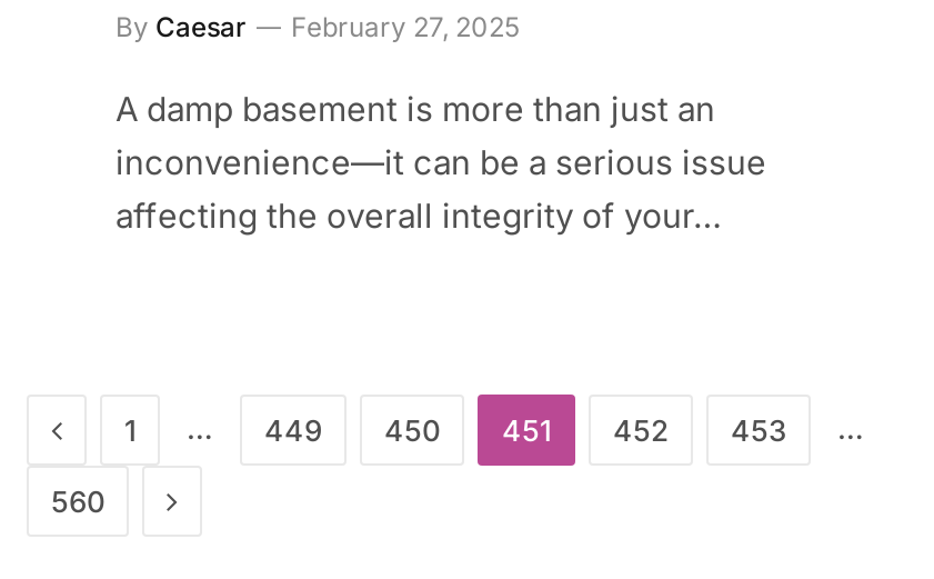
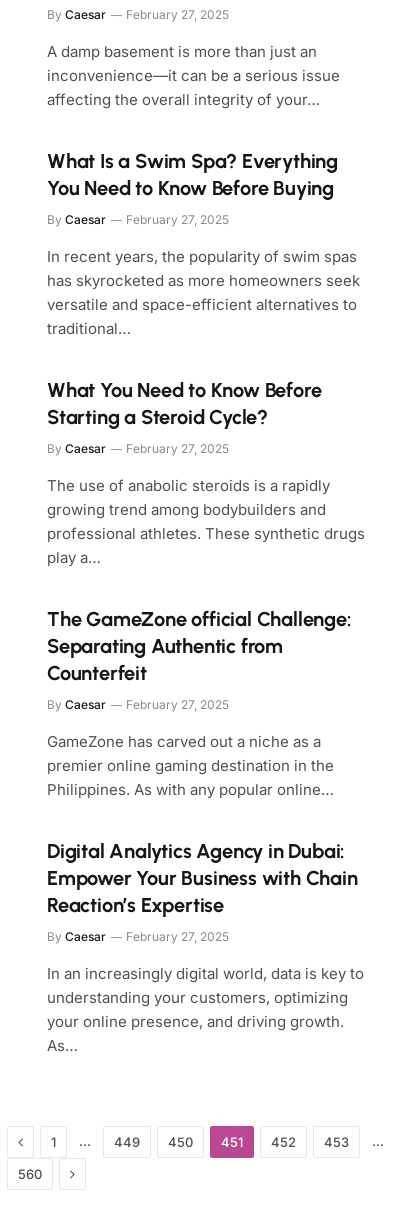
none -> [47,149,365,1055] What Is a Swim Spa? Everything | You Need to Know Before Buying | By Caesar | February 27, 2025 | In recent years, the popularity of swim spas | has skyrocketed as more homeowners seek | versatile and space-efficient alternatives to | traditional… | What You Need to Know Before | Starting a Steroid Cycle? | By Caesar | February 27, 2025 | The use of anabolic steroids is a rapidly | growing trend among bodybuilders and | professional athletes. These synthetic drugs | play a… | The GameZone official Challenge: | Separating Authentic from | Counterfeit | By Caesar | February 27, 2025 | GameZone has carved out a niche as a | premier online gaming destination in the | Philippines. As with any popular online… | Digital Analytics Agency in Dubai: | Empower Your Business with Chain | Reaction’s Expertise | By Caesar | February 27, 2025 | In an increasingly digital world, data is key to | understanding your customers, optimizing | your online presence, and driving growth. | As…

